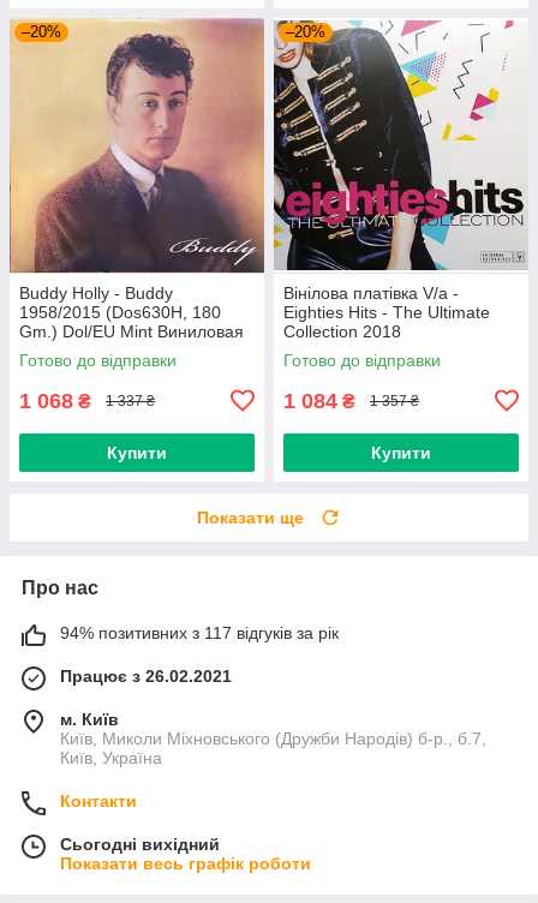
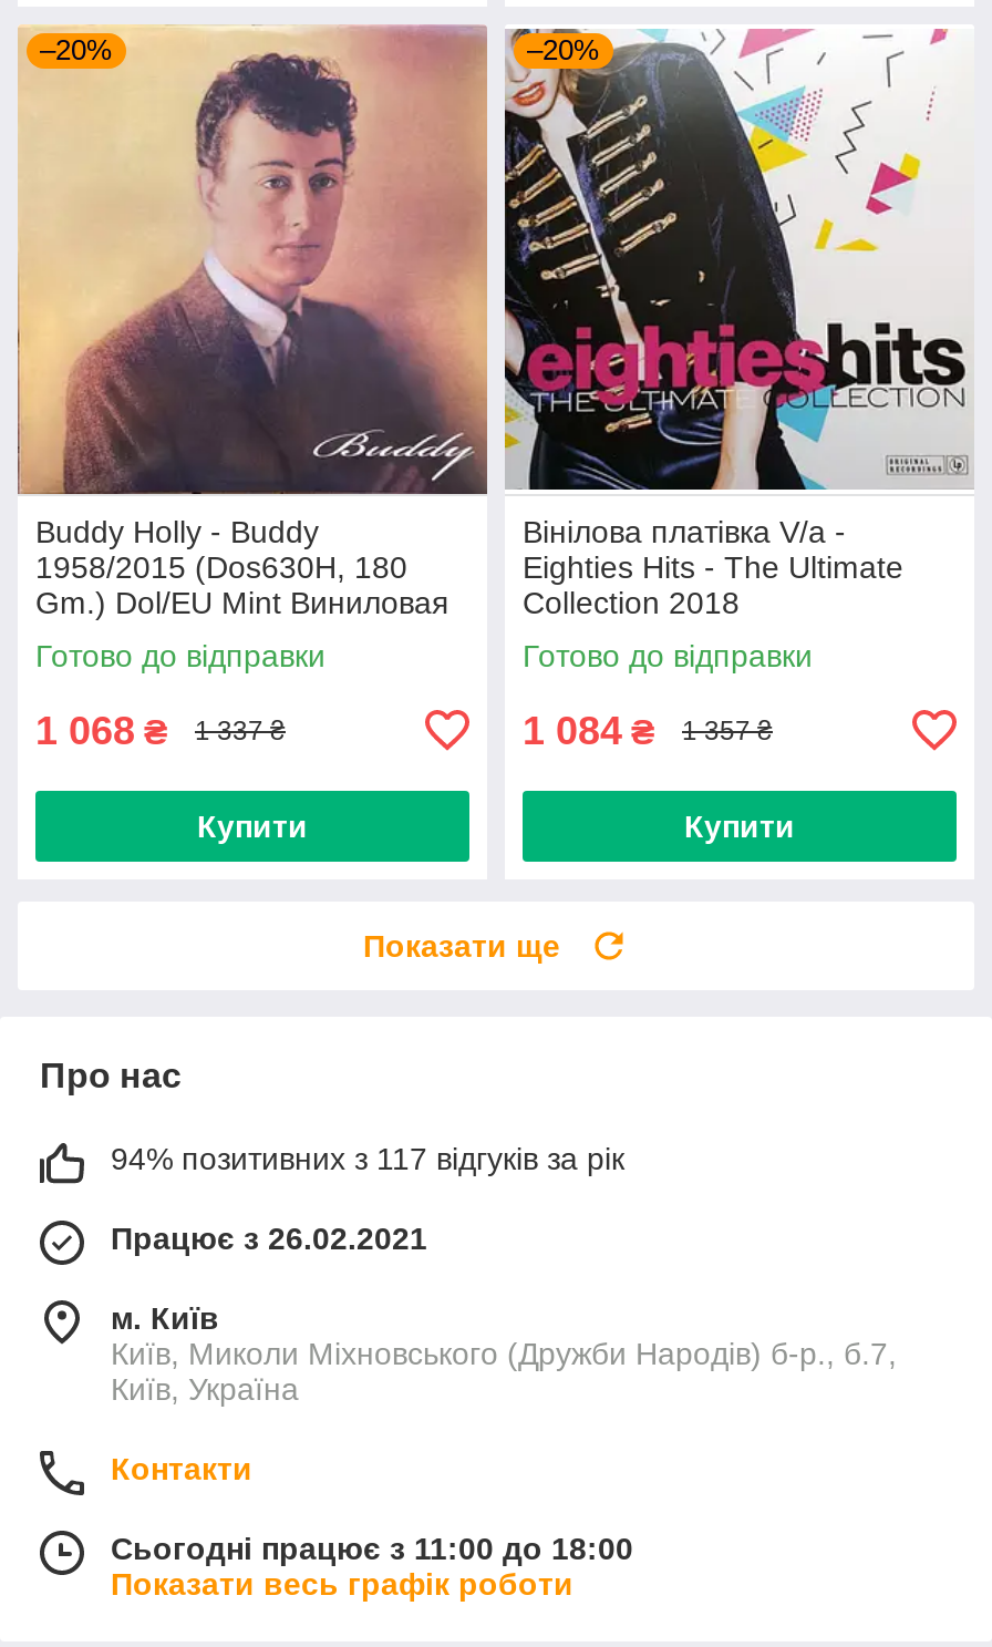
[60,834,220,854] Сьогодні вихідний -> [111,1530,633,1566] Сьогодні працює з 11:00 до 18:00

